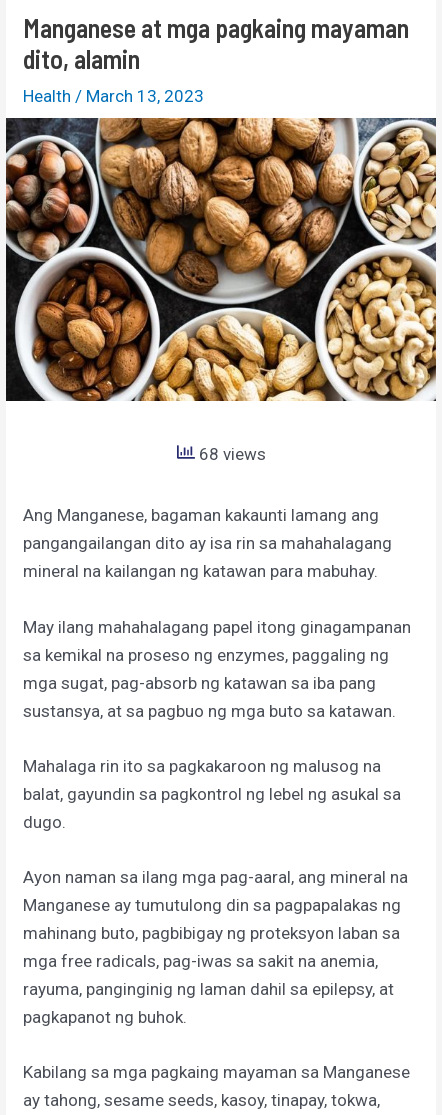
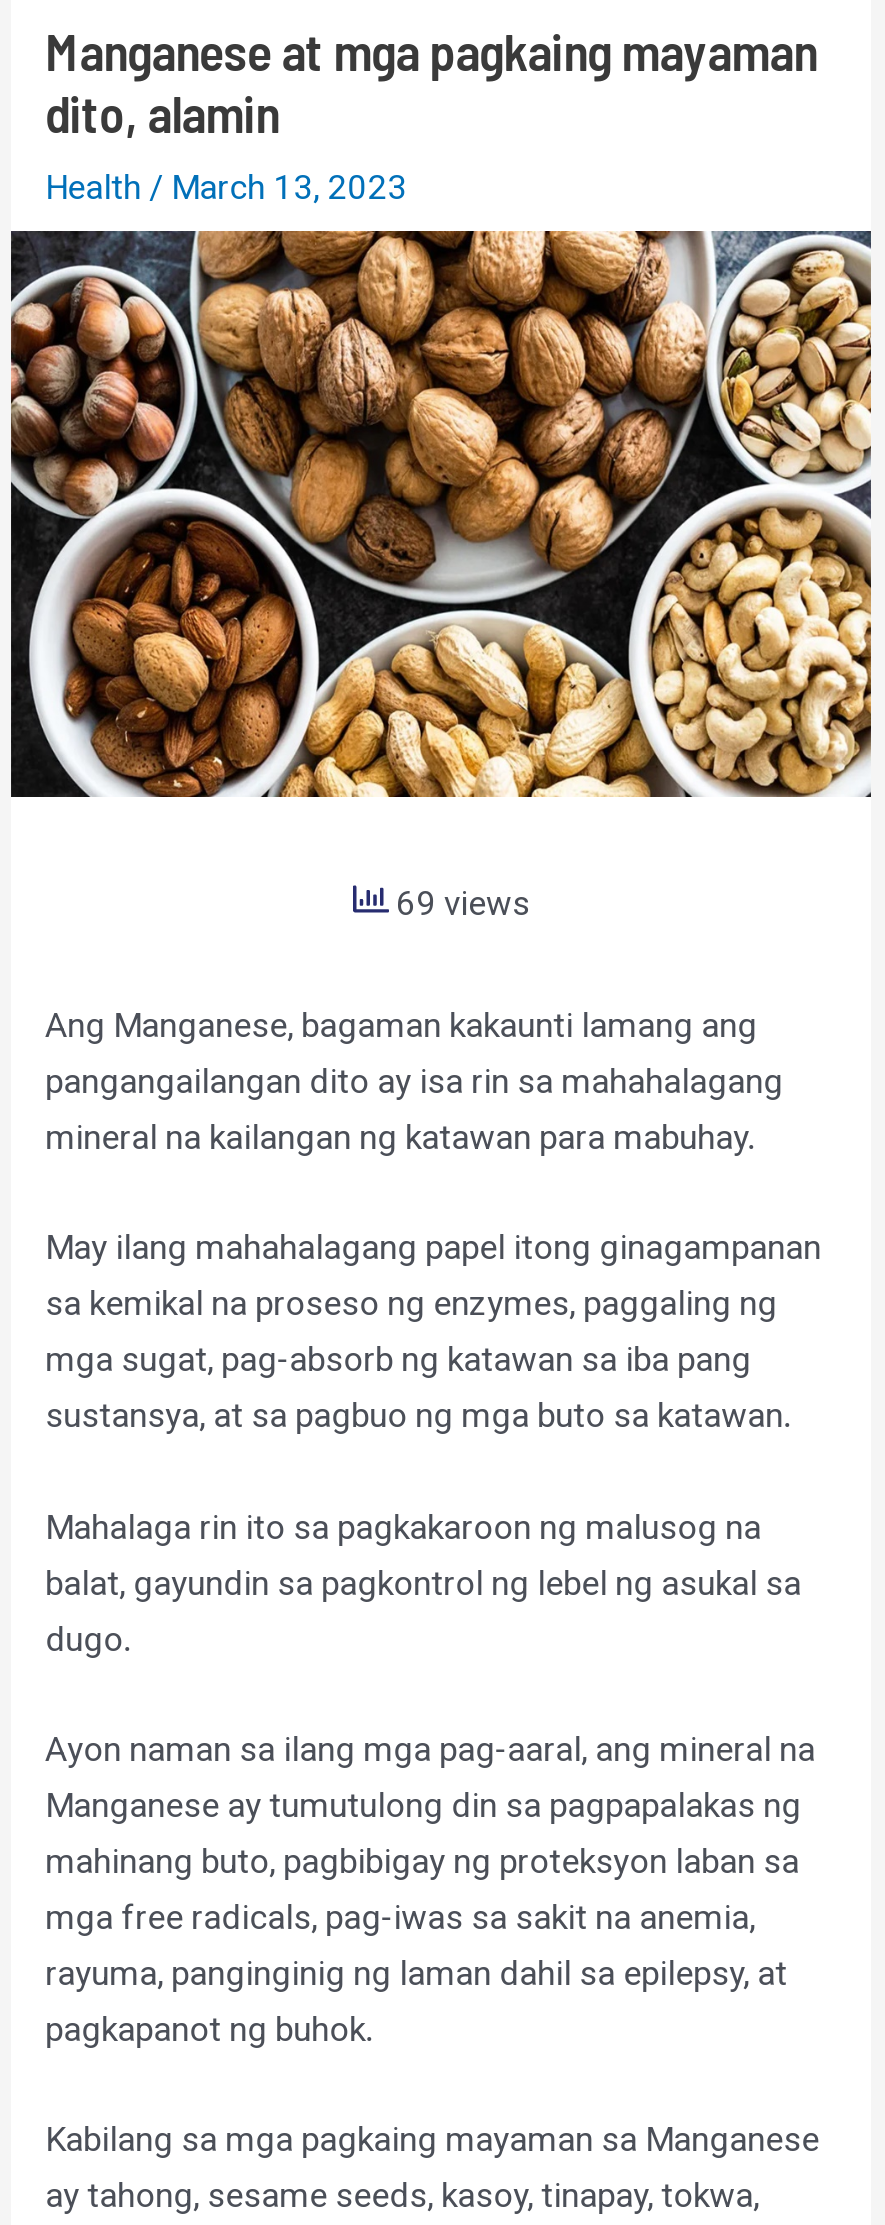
[194,444,265,464] 68 views -> [388,882,530,922] 69 views

